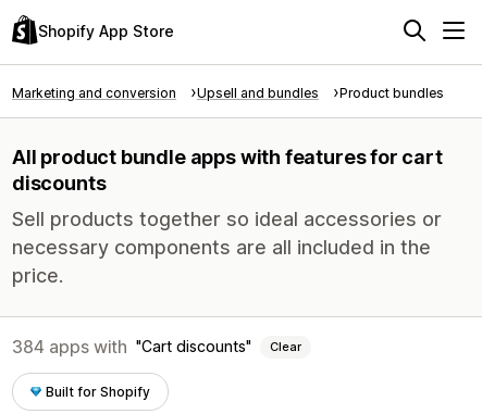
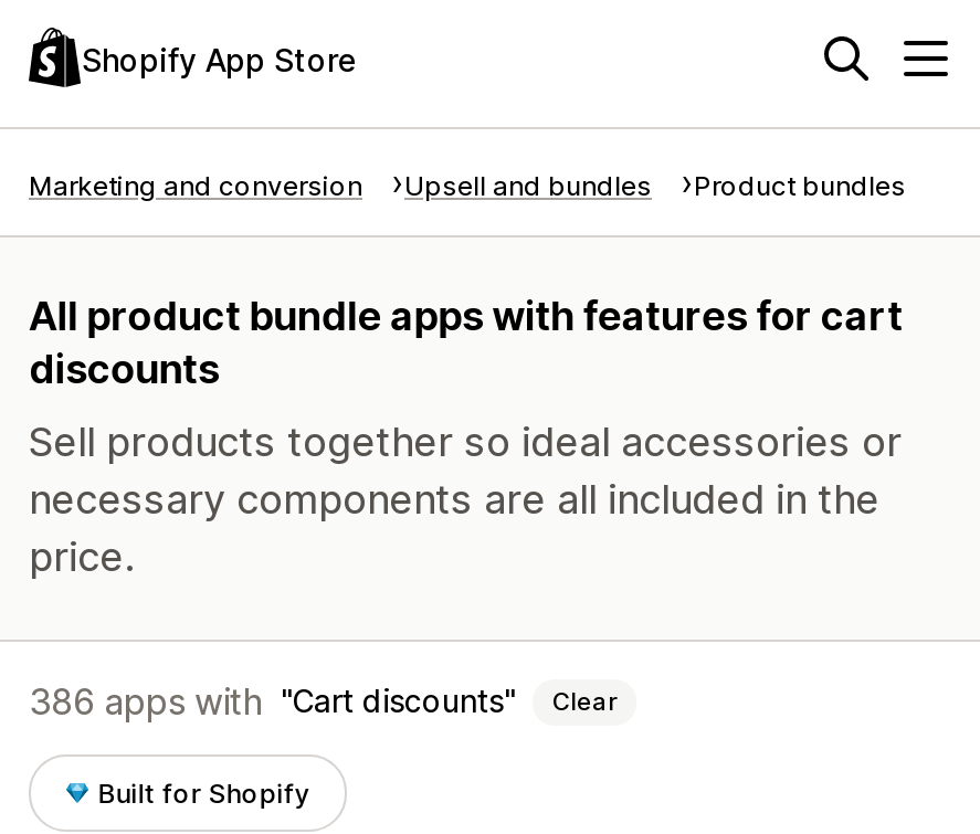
[12,336,301,357] 384 apps with Cart discounts Clear -> [29,679,617,724] 386 apps with Cart discounts Clear

